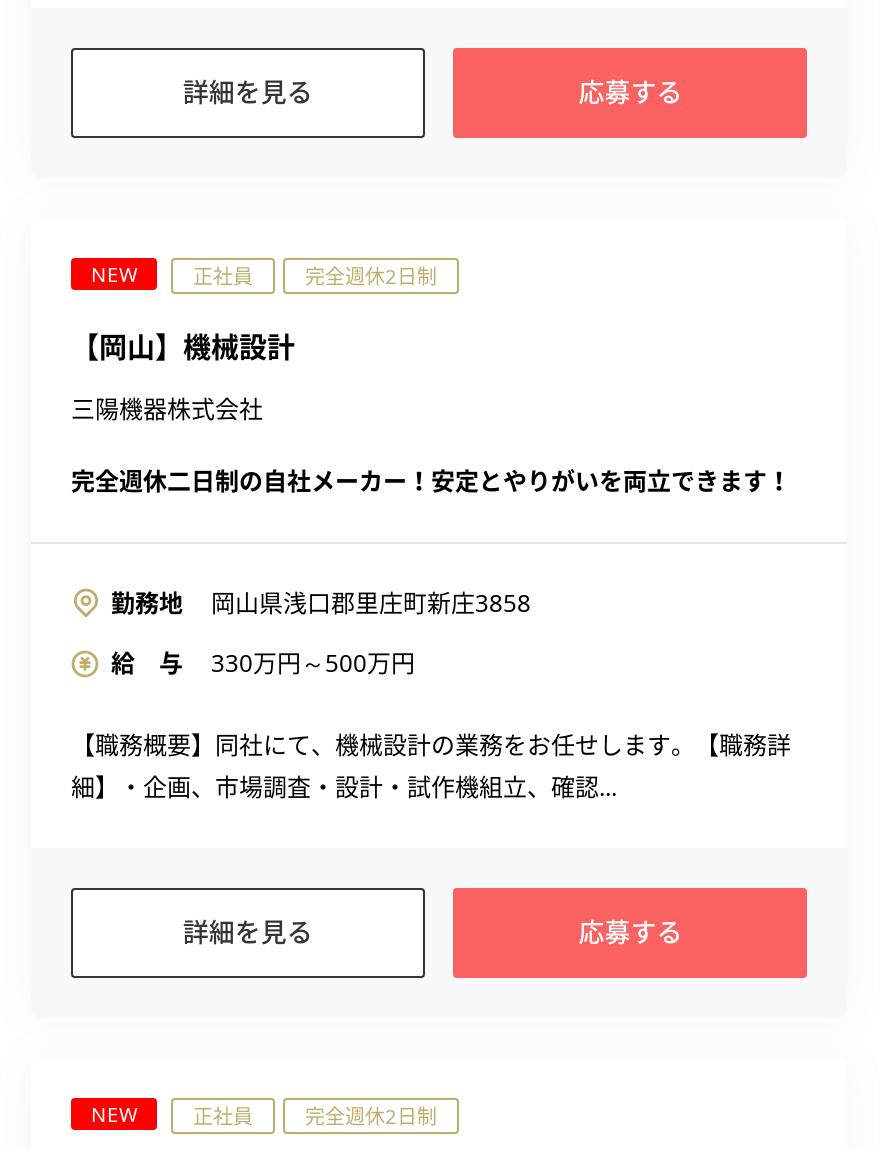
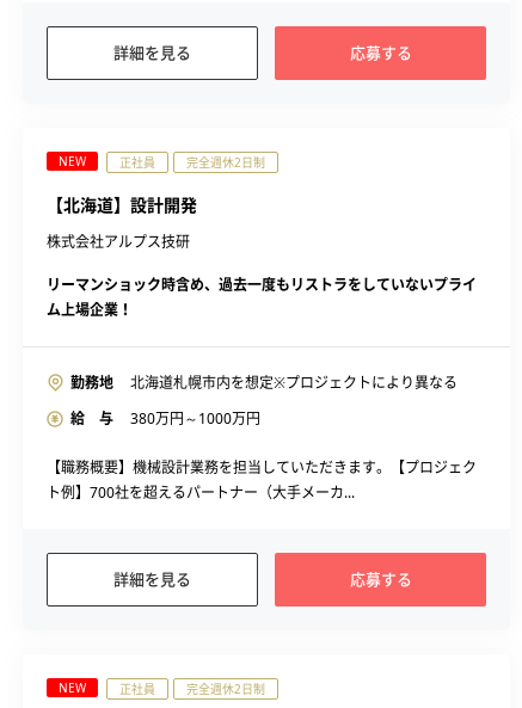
[71,328,295,366] 【岡山】機械設計 -> [47,193,197,216] 【北海道】設計開発
[71,392,263,426] 三陽機器株式会社 -> [47,232,190,252] 株式会社アルプス技研
[71,464,791,498] 完全週休二日制の自社メーカー！安定とやりがいを両立できます！ -> [47,275,477,320] リーマンショック時含め、過去一度もリストラをしていないプライ | ム上場企業！
[211,586,531,620] 岡山県浅口郡里庄町新庄3858 -> [130,373,457,393] 北海道札幌市内を想定※プロジェクトにより異なる
[111,646,415,680] 給 与 330万円～500万円 -> [70,408,260,429] 給 与 380万円～1000万円
[71,728,791,804] 【職務概要】同社にて、機械設計の業務をお任せします。【職務詳 | 細】・企画、市場調査・設計・試作機組立、確認... -> [47,457,477,503] 【職務概要】機械設計業務を担当していただきます。【プロジェク | ト例】700社を超えるパートナー（大手メーカ...

